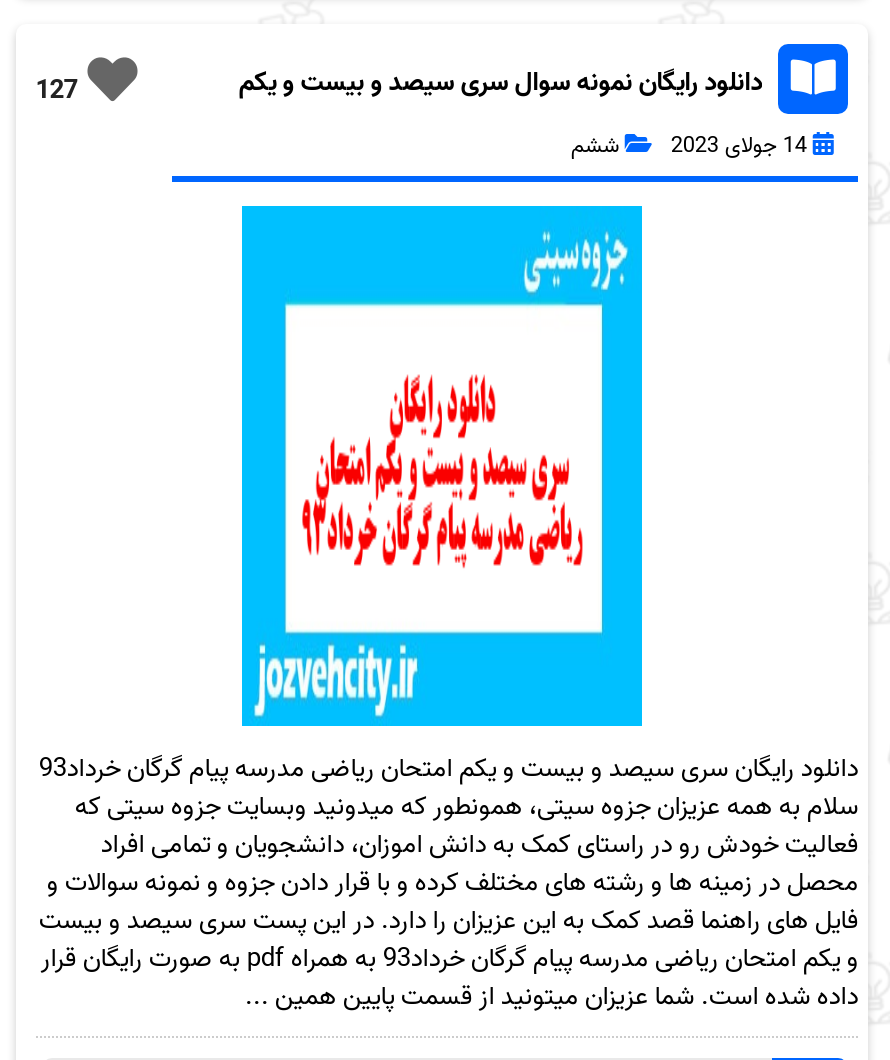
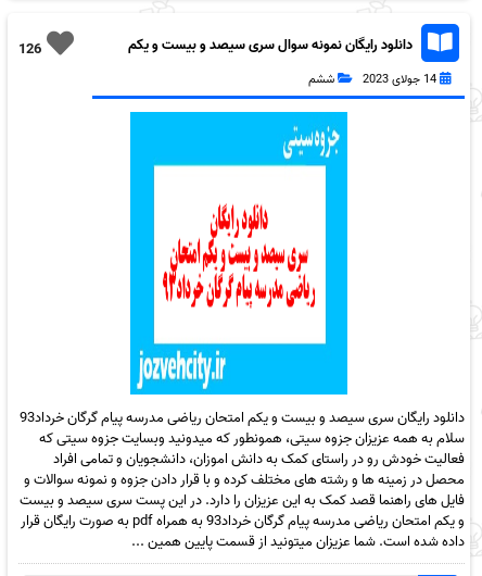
[35,70,77,112] 127 -> [18,38,41,61] 126

